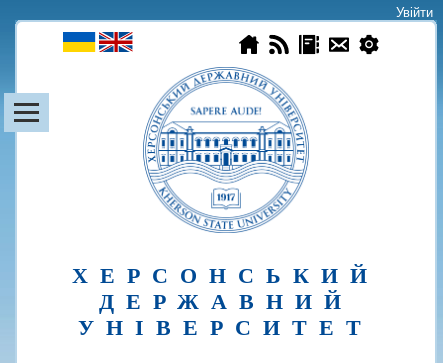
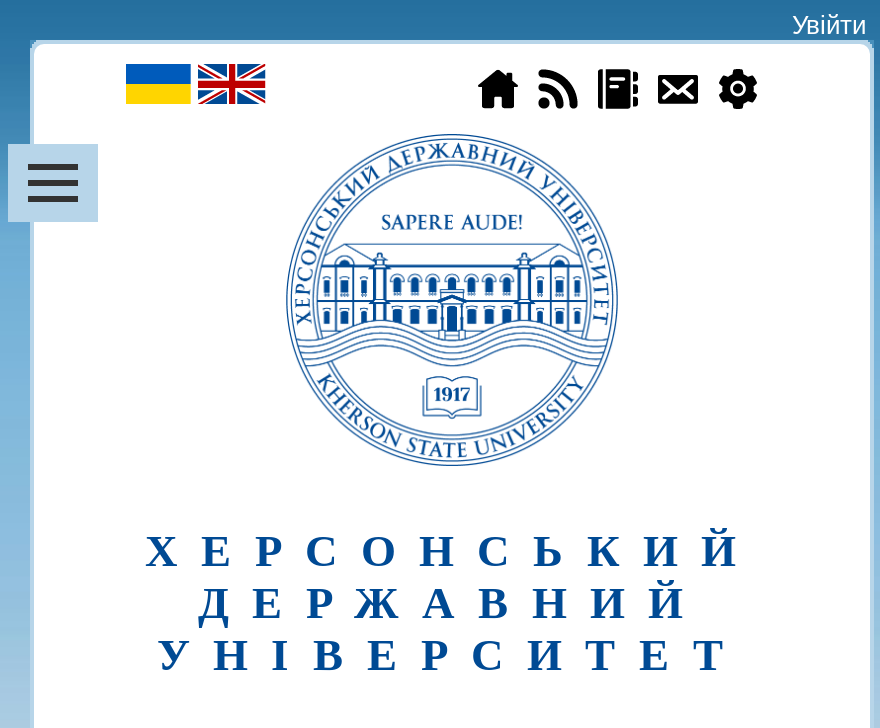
[4,72,49,132] [image] -> [6,142,98,262] [image]

